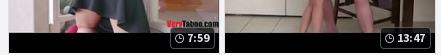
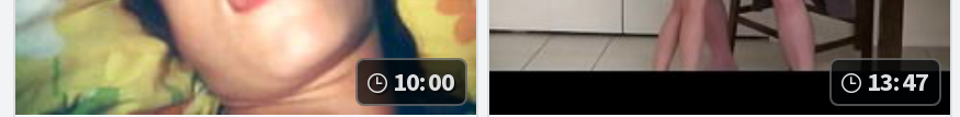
[187,29,209,44] 7:59 -> [393,65,454,97] 10:00

